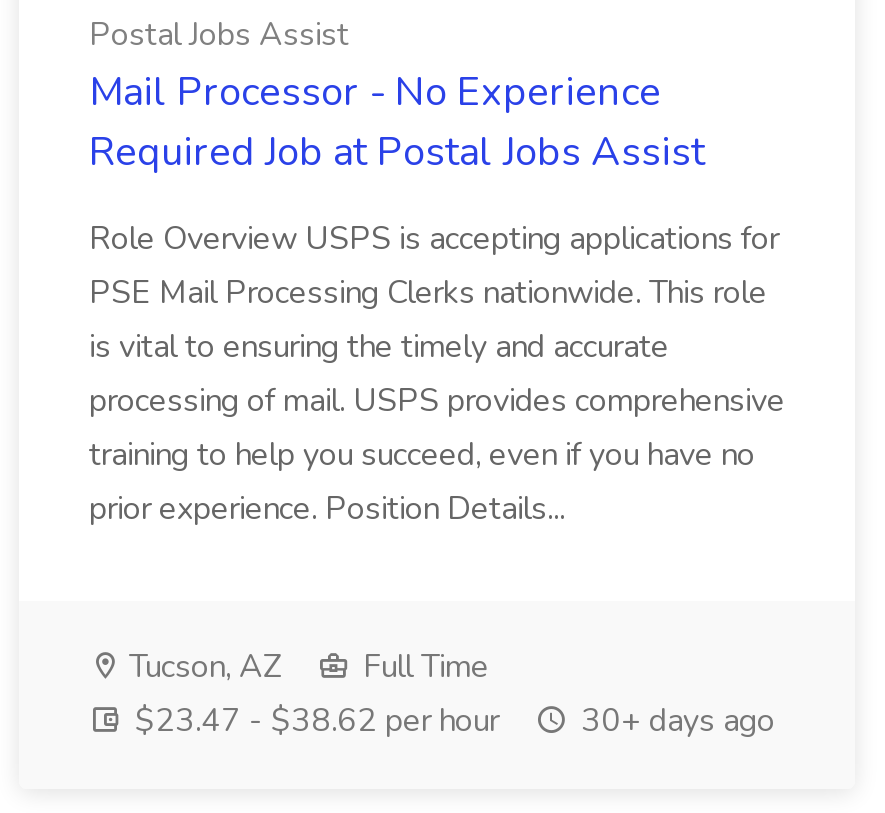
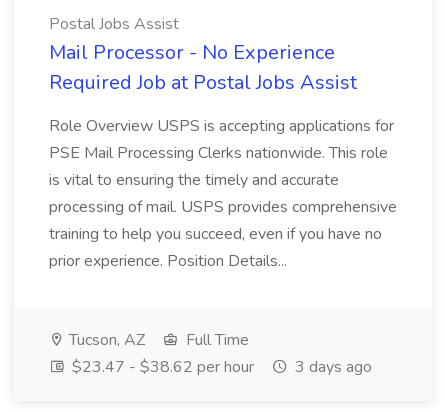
[127,699,775,743] $23.47 - $38.62 per hour 30+ days ago -> [68,356,372,378] $23.47 - $38.62 per hour 3 days ago

